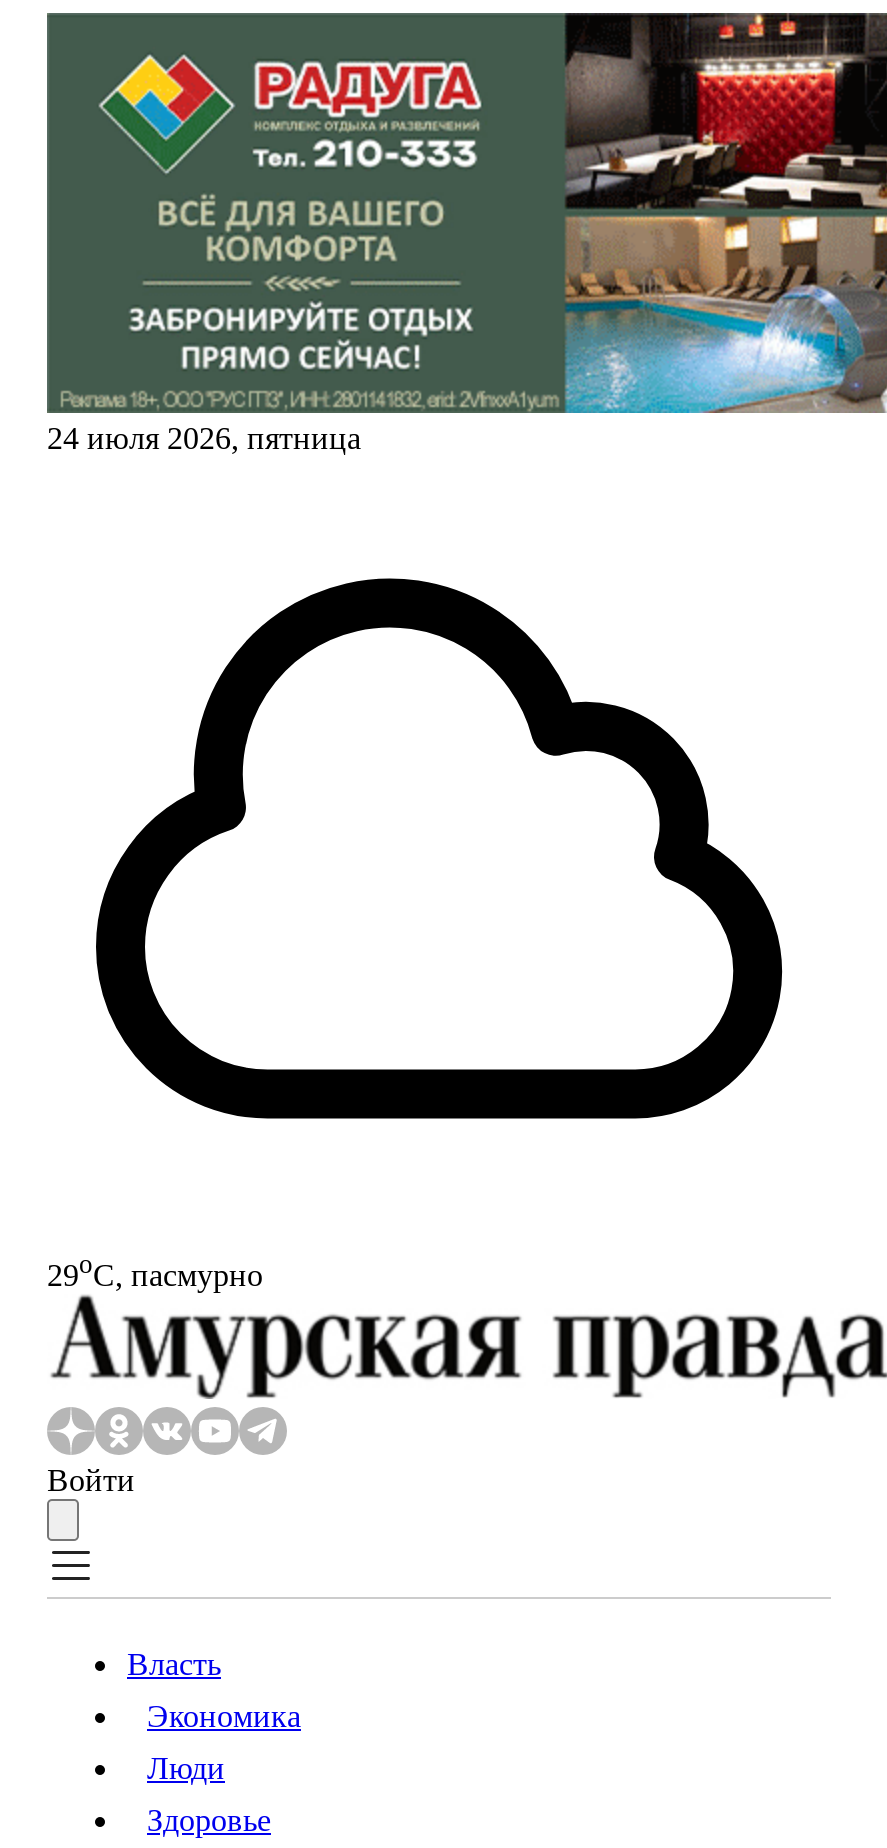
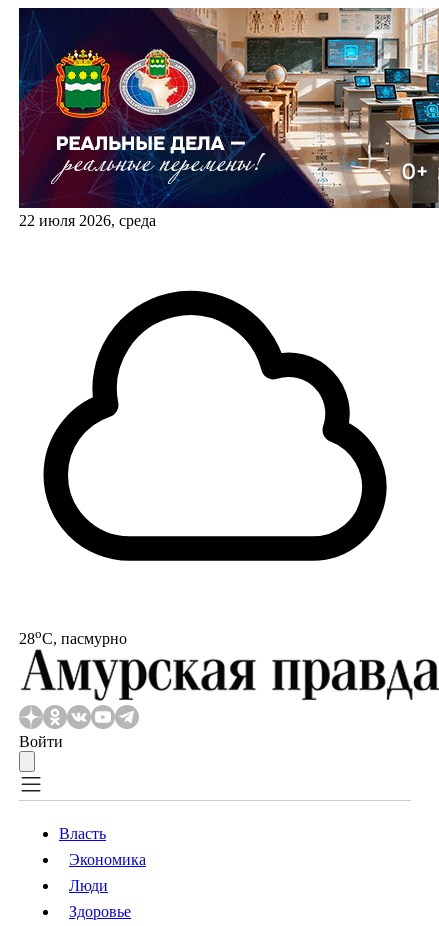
[47,11,881,455] [image] | 24 июля 2026, пятница -> [19,7,436,229] [image] | 22 июля 2026, среда
[47,1249,263,1292] 29oС, пасмурно -> [19,626,127,647] 28oС, пасмурно

